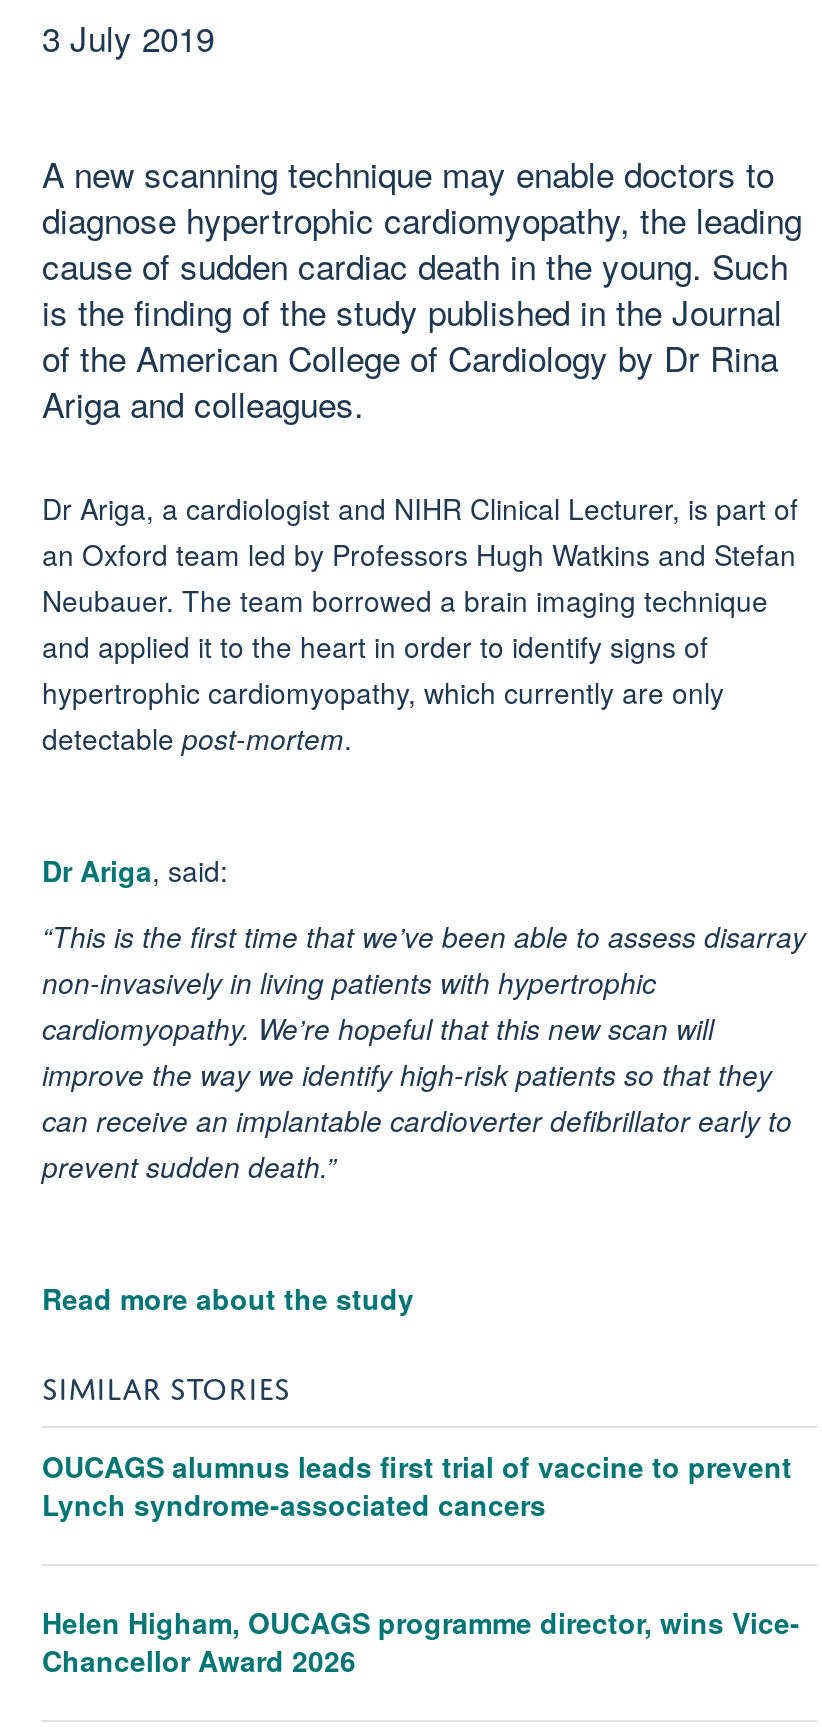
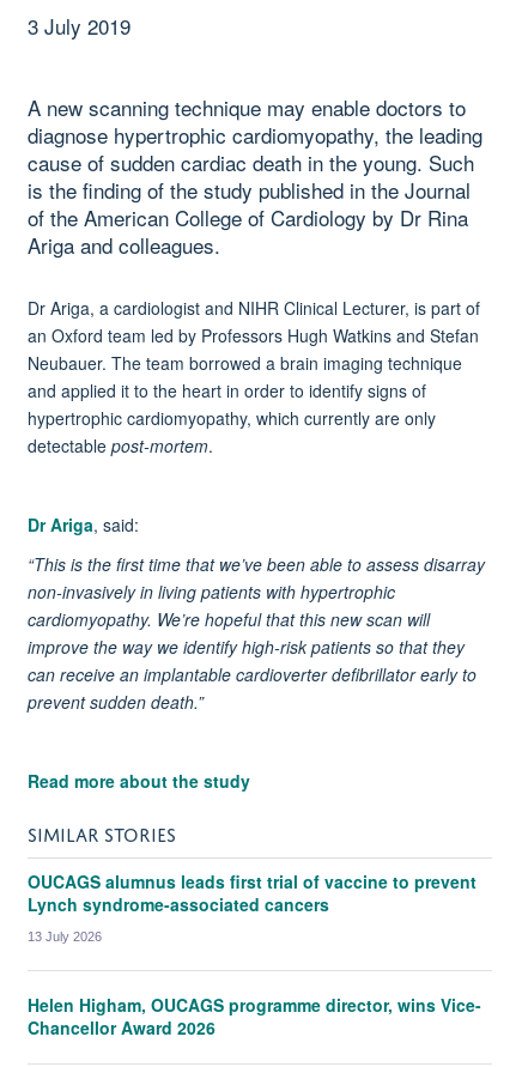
none -> [28,929,102,943] 13 July 2026

